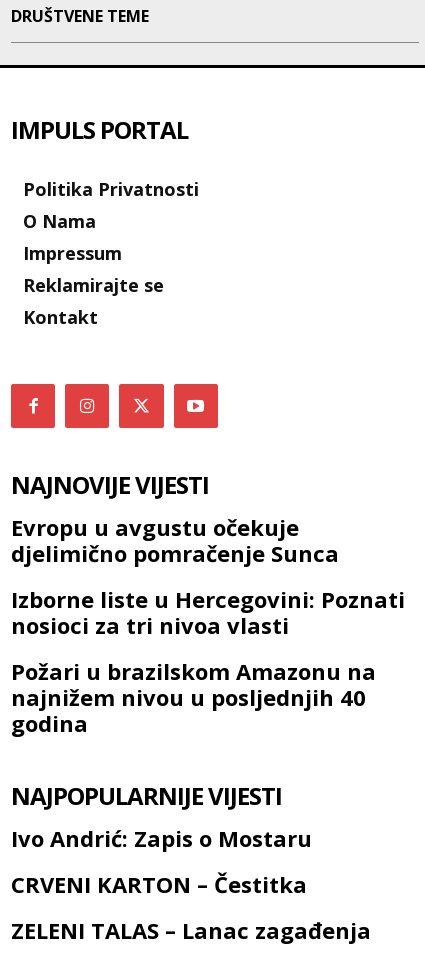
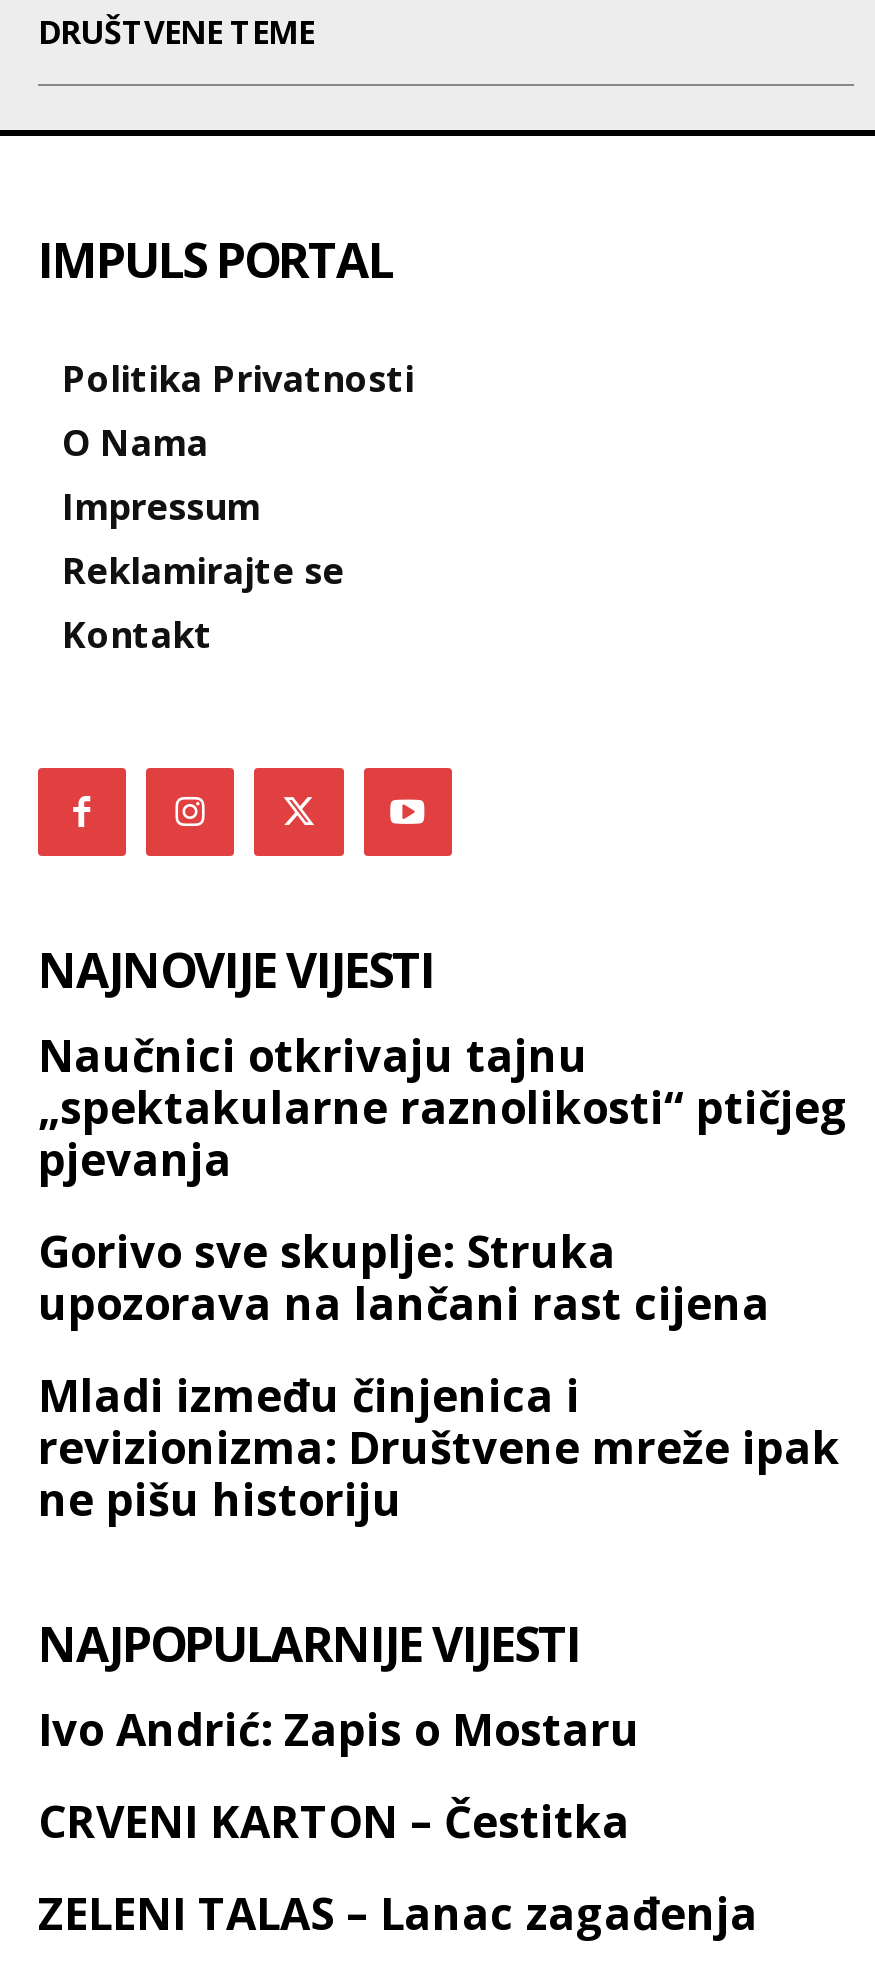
[11,512,339,568] Evropu u avgustu očekuje | djelimično pomračenje Sunca -> [38,1024,848,1188] Naučnici otkrivaju tajnu | „spektakularne raznolikosti“ ptičjeg | pjevanja
[11,584,405,640] Izborne liste u Hercegovini: Poznati | nosioci za tri nivoa vlasti -> [38,1220,770,1332] Gorivo sve skuplje: Struka | upozorava na lančani rast cijena
[11,656,376,738] Požari u brazilskom Amazonu na | najnižem nivou u posljednjih 40 | godina -> [38,1364,840,1528] Mladi između činjenica i | revizionizma: Društvene mreže ipak | ne pišu historiju

